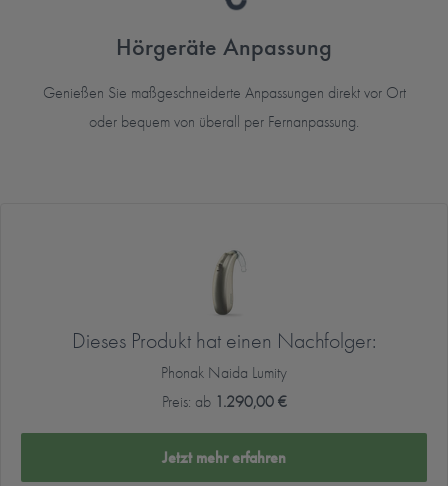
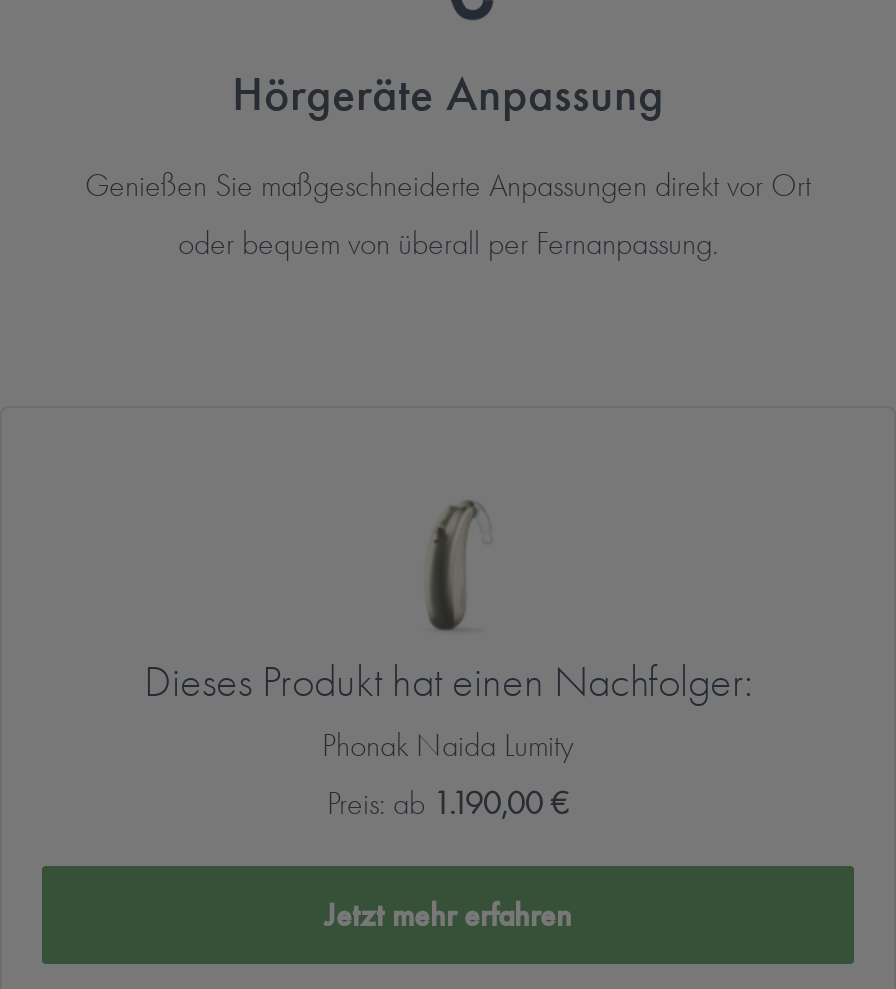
[161,393,286,411] Preis: ab 1.290,00 € -> [327,786,569,822] Preis: ab 1.190,00 €

